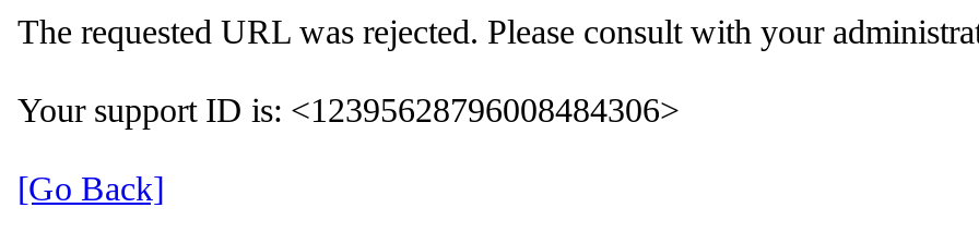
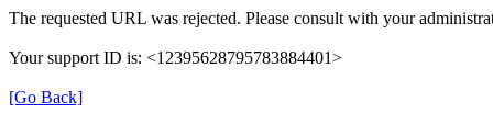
[17,91,680,129] Your support ID is: <12395628796008484306> -> [9,48,342,67] Your support ID is: <12395628795783884401>

